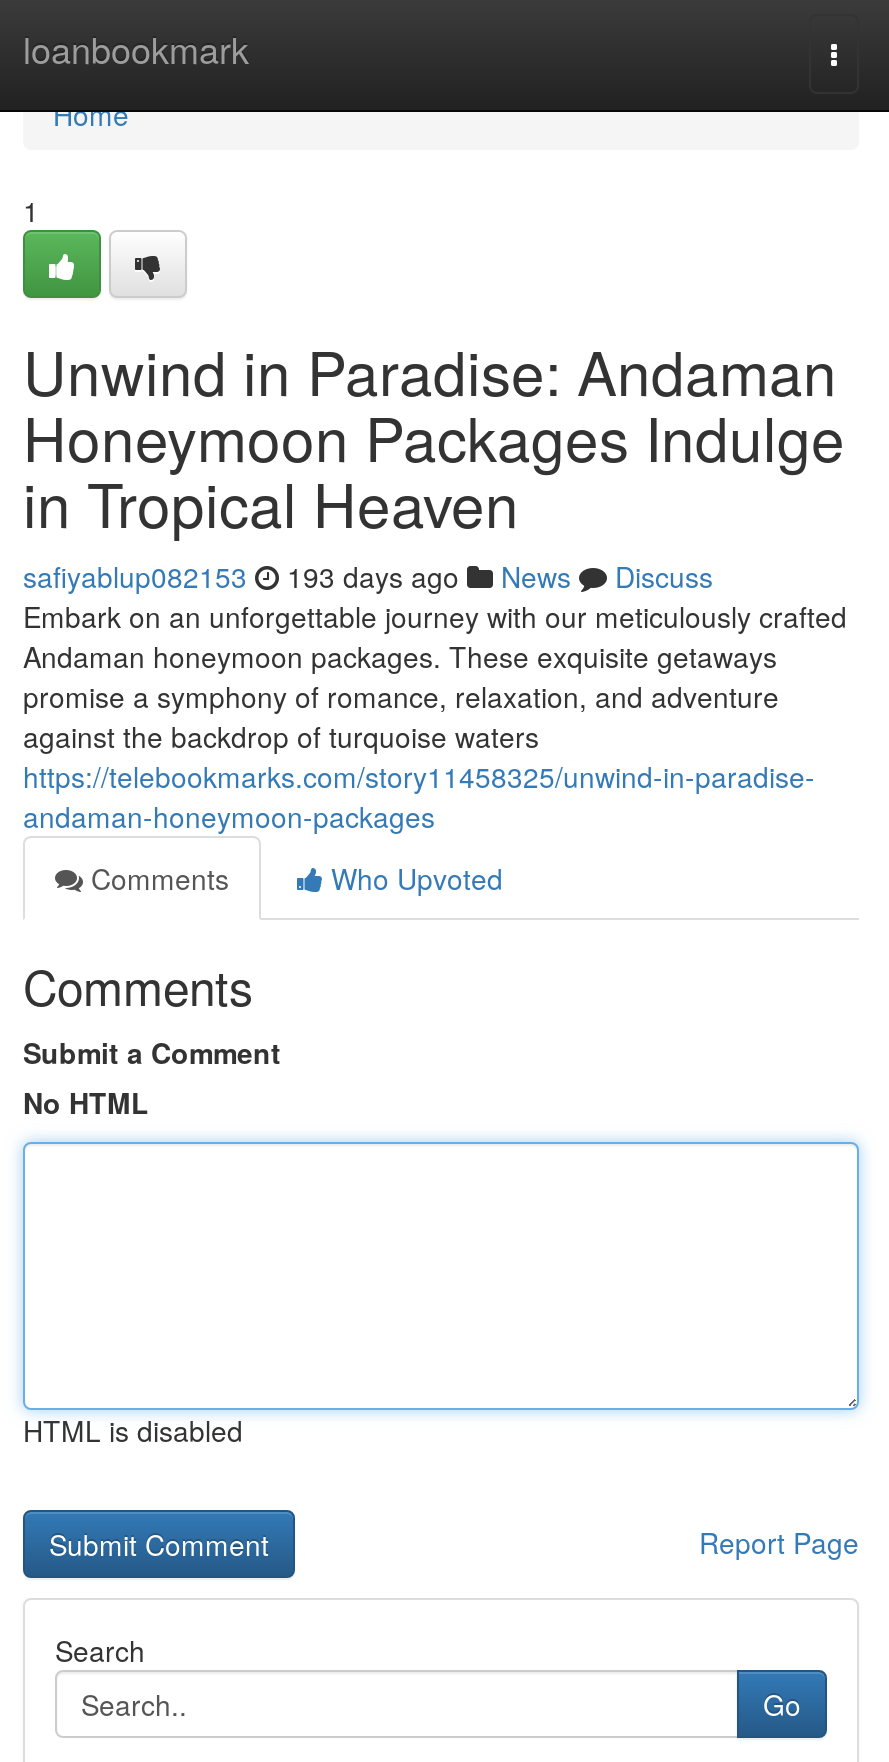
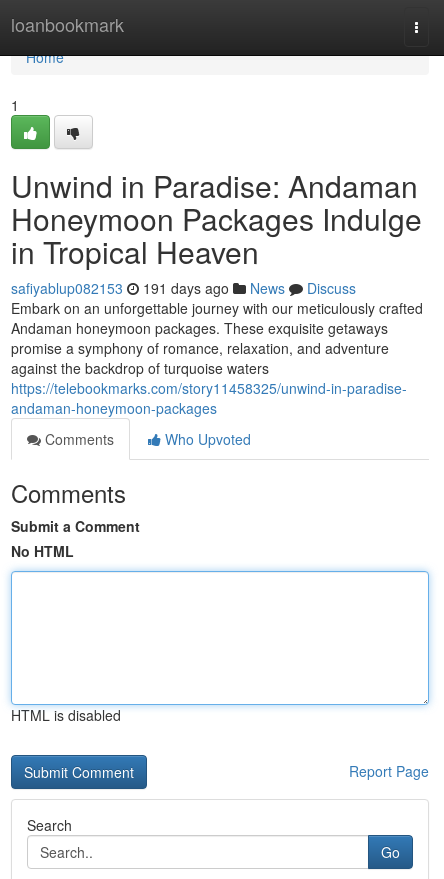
[23,556,713,596] safiyablup082153 193 days ago News Discuss -> [11,278,356,298] safiyablup082153 191 days ago News Discuss

